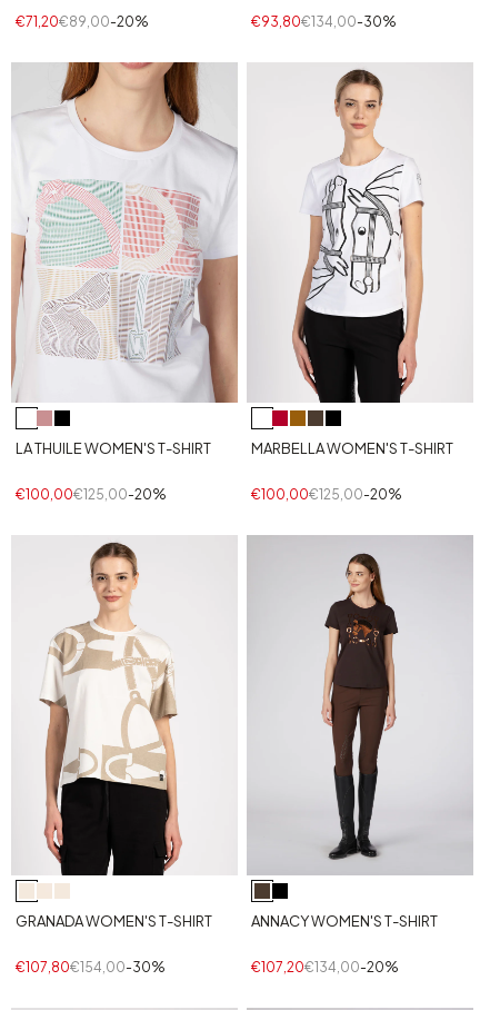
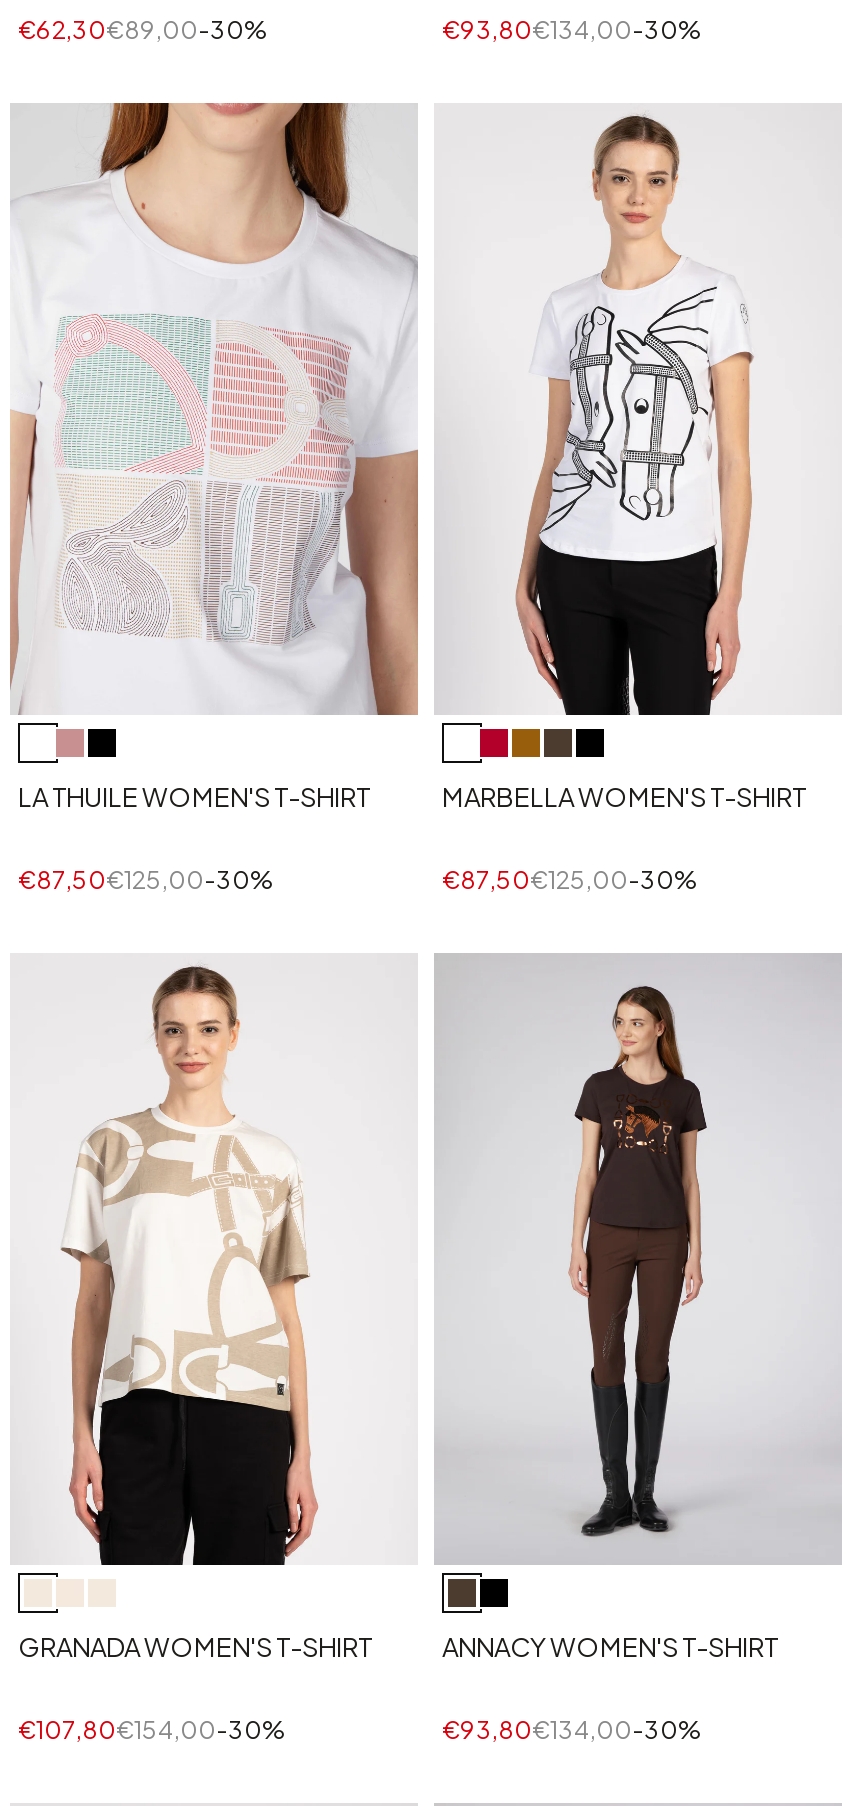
[16,13,149,30] €71,20€89,00-20% -> [18,15,270,45] €62,30€89,00-30%
[16,486,167,503] €100,00€125,00-20% -> [18,865,276,895] €87,50€125,00-30%
[251,486,402,503] €100,00€125,00-20% -> [442,865,700,895] €87,50€125,00-30%
[251,959,399,976] €107,20€134,00-20% -> [442,1715,704,1745] €93,80€134,00-30%

